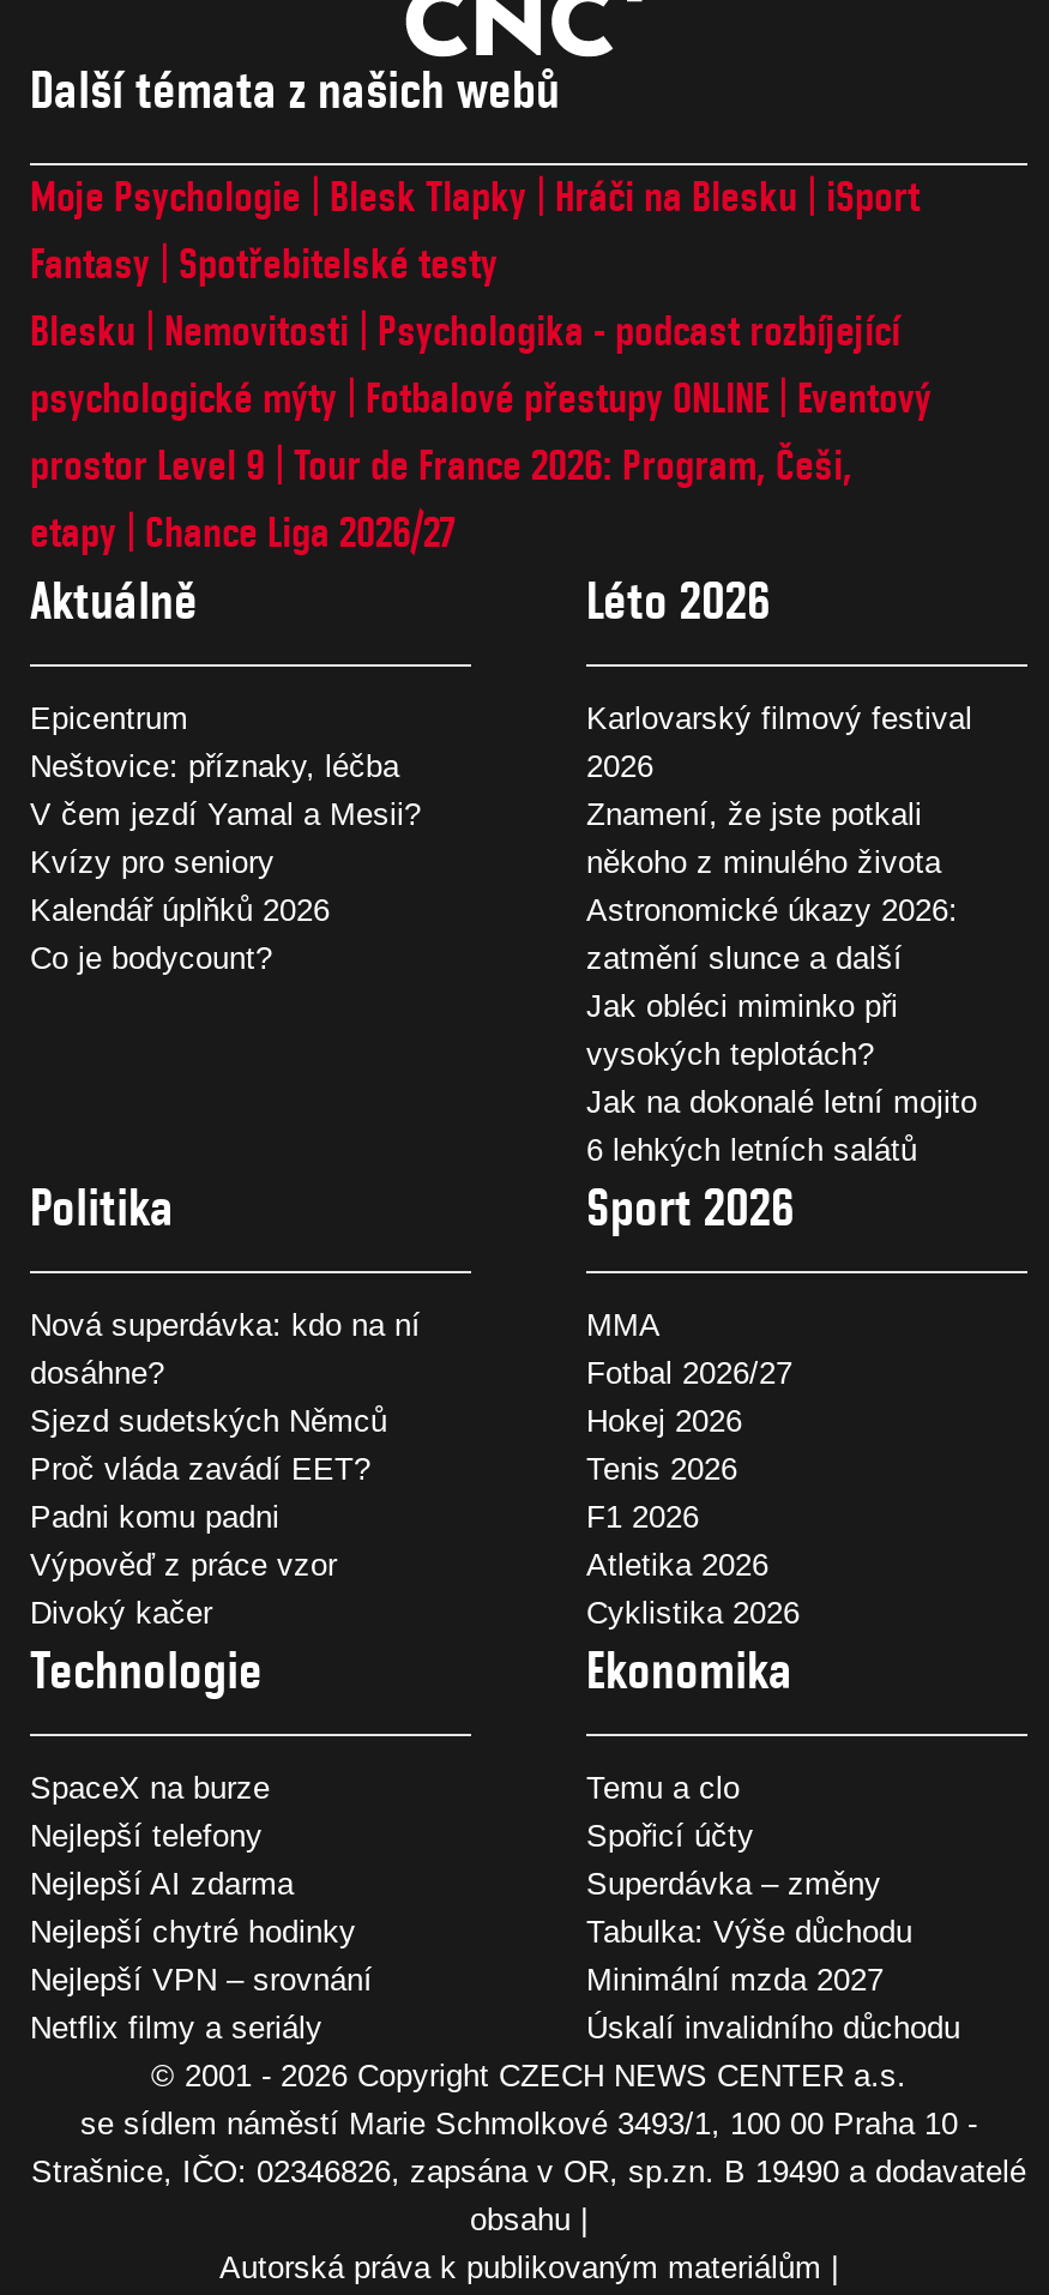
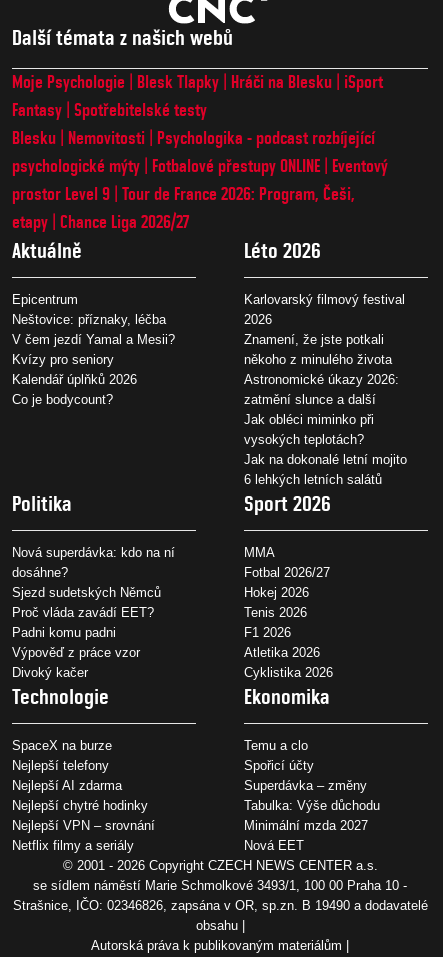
[586,2010,960,2046] Úskalí invalidního důchodu -> [244,838,304,853] Nová EET

